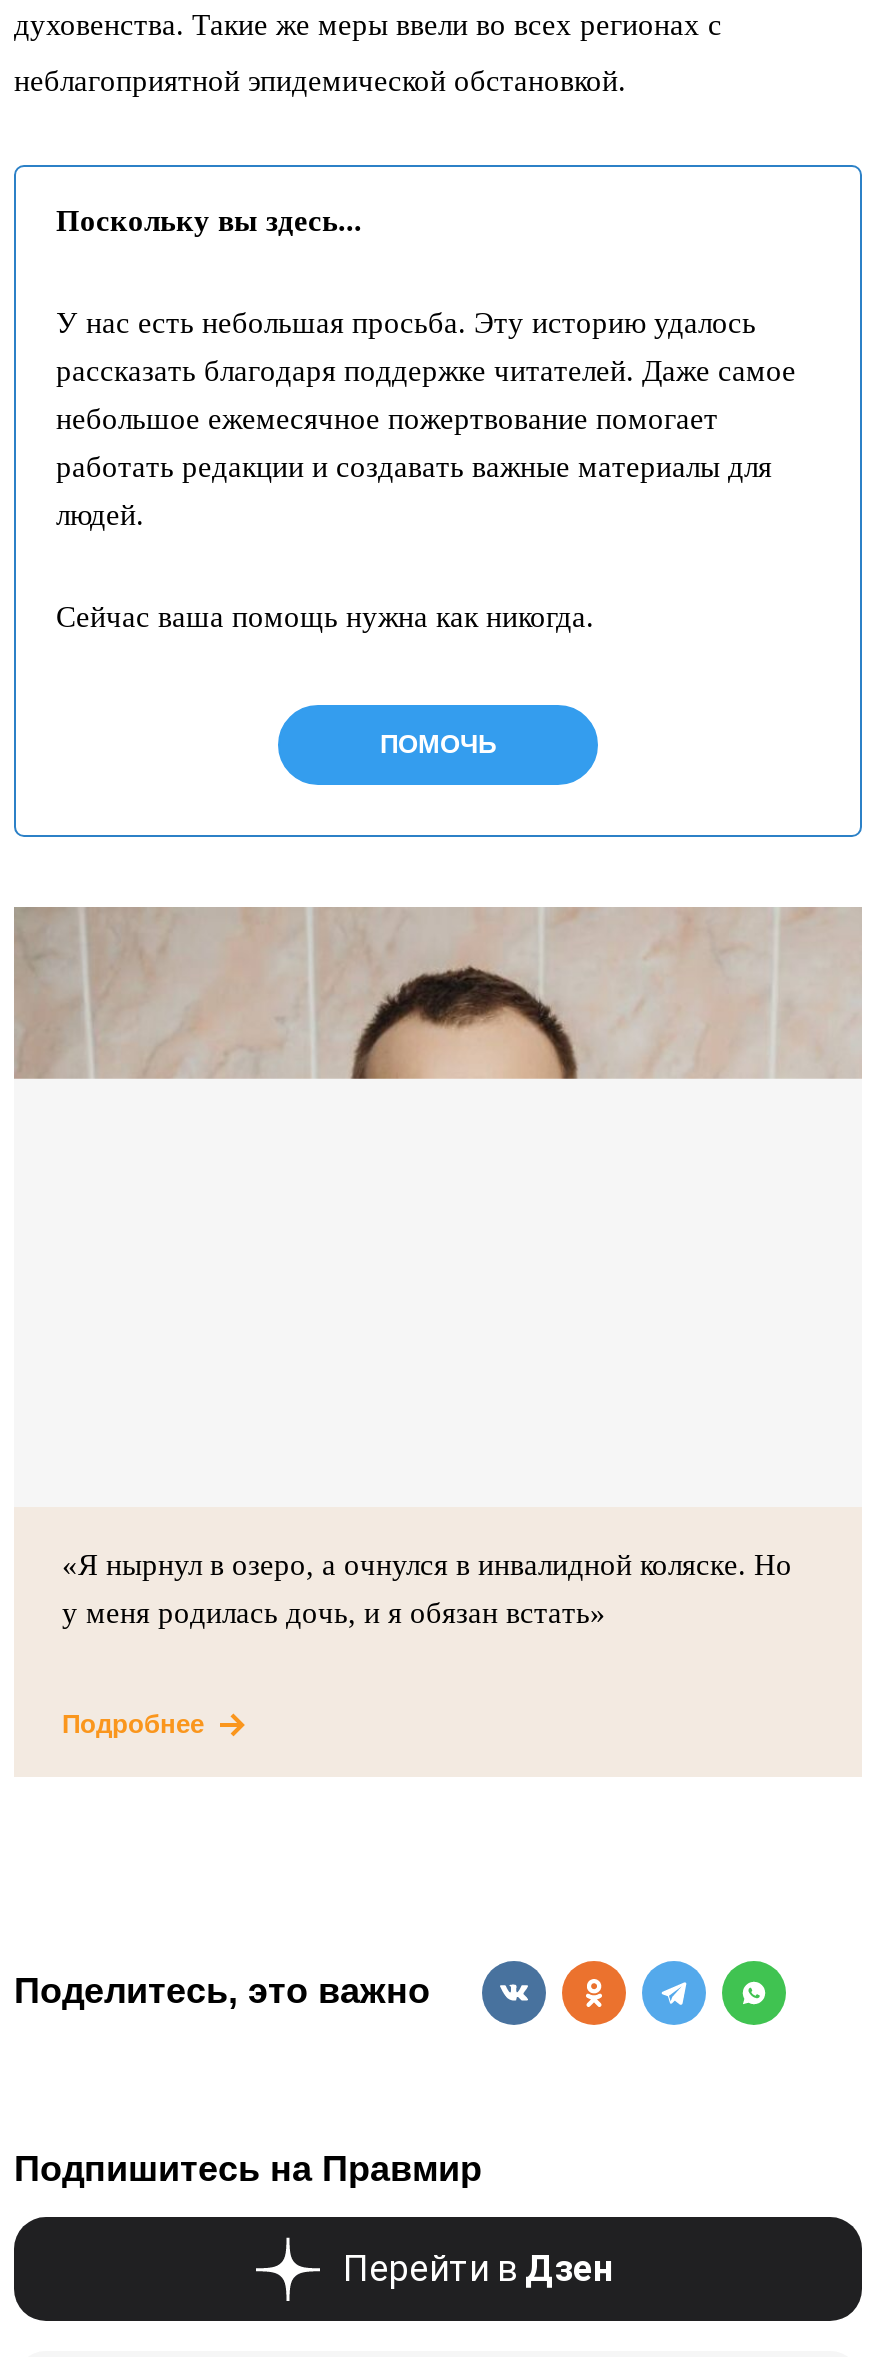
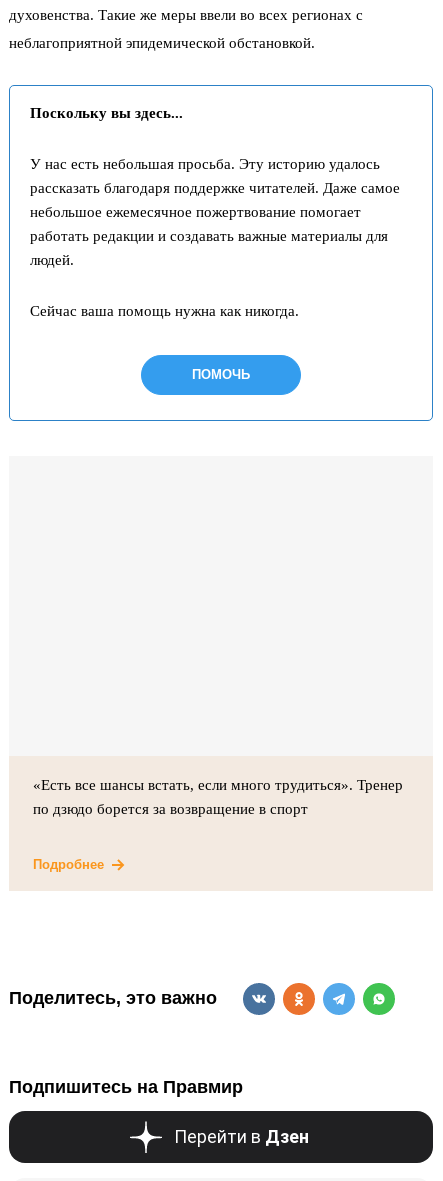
[12,905,862,1081] [image] -> none
[62,1549,792,1581] «Я нырнул в озеро, а очнулся в инвалидной коляске. Но -> [33,777,403,793] «Есть все шансы встать, если много трудиться». Тренер
[62,1597,606,1629] у меня родилась дочь, и я обязан встать» -> [33,801,308,817] по дзюдо борется за возвращение в спорт

